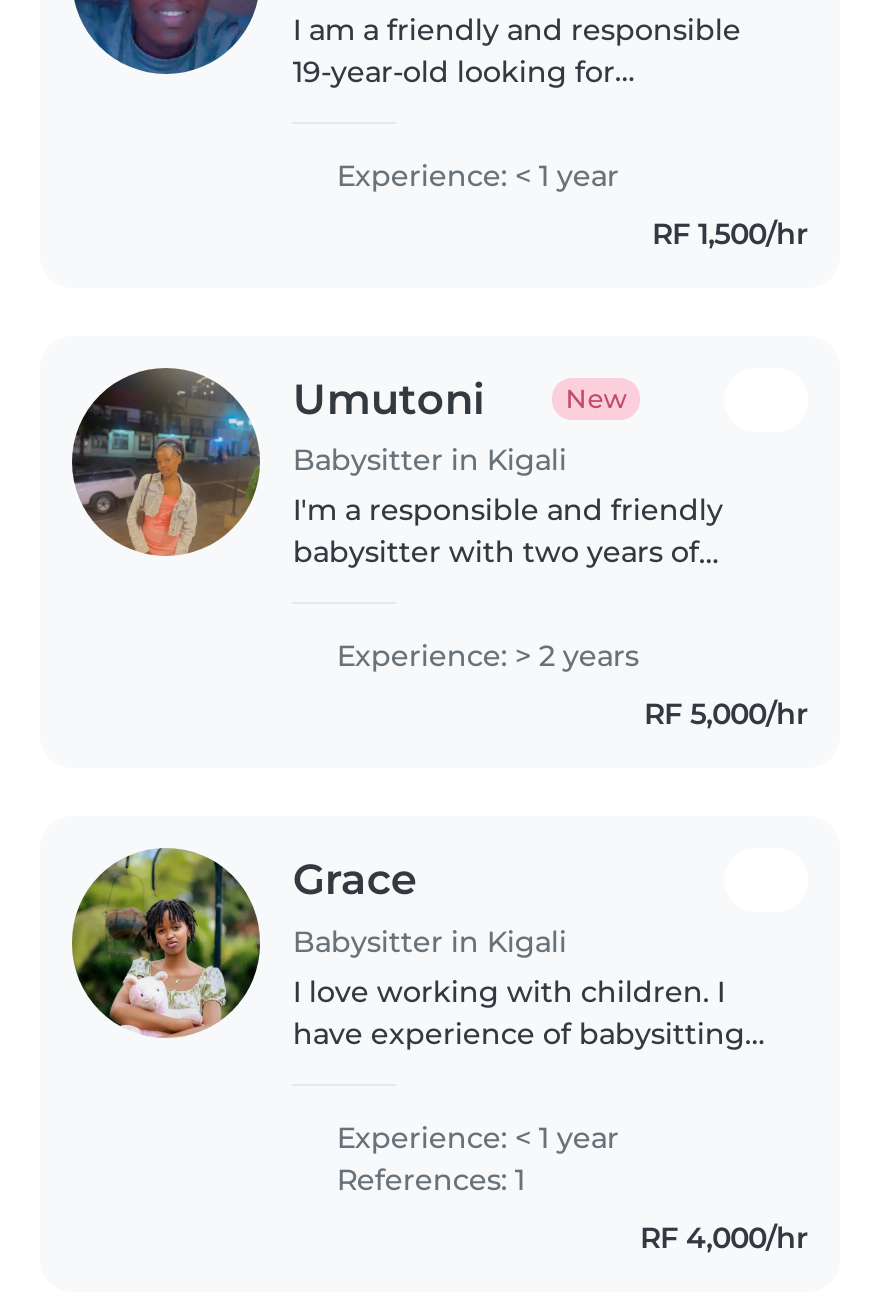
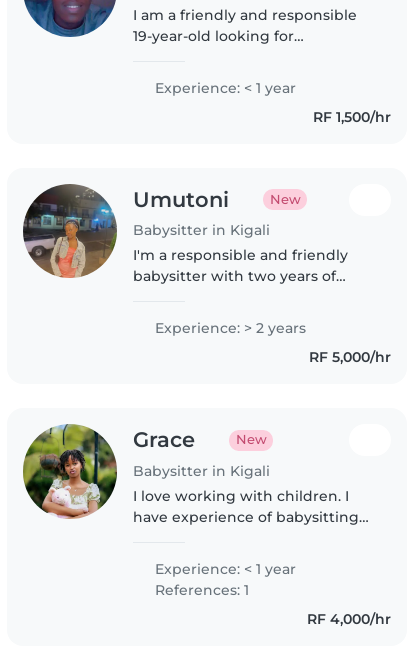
none -> [236,432,267,447] New

